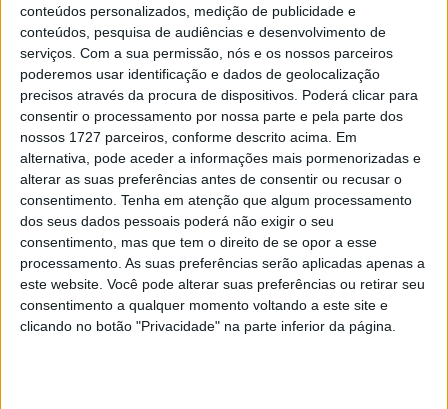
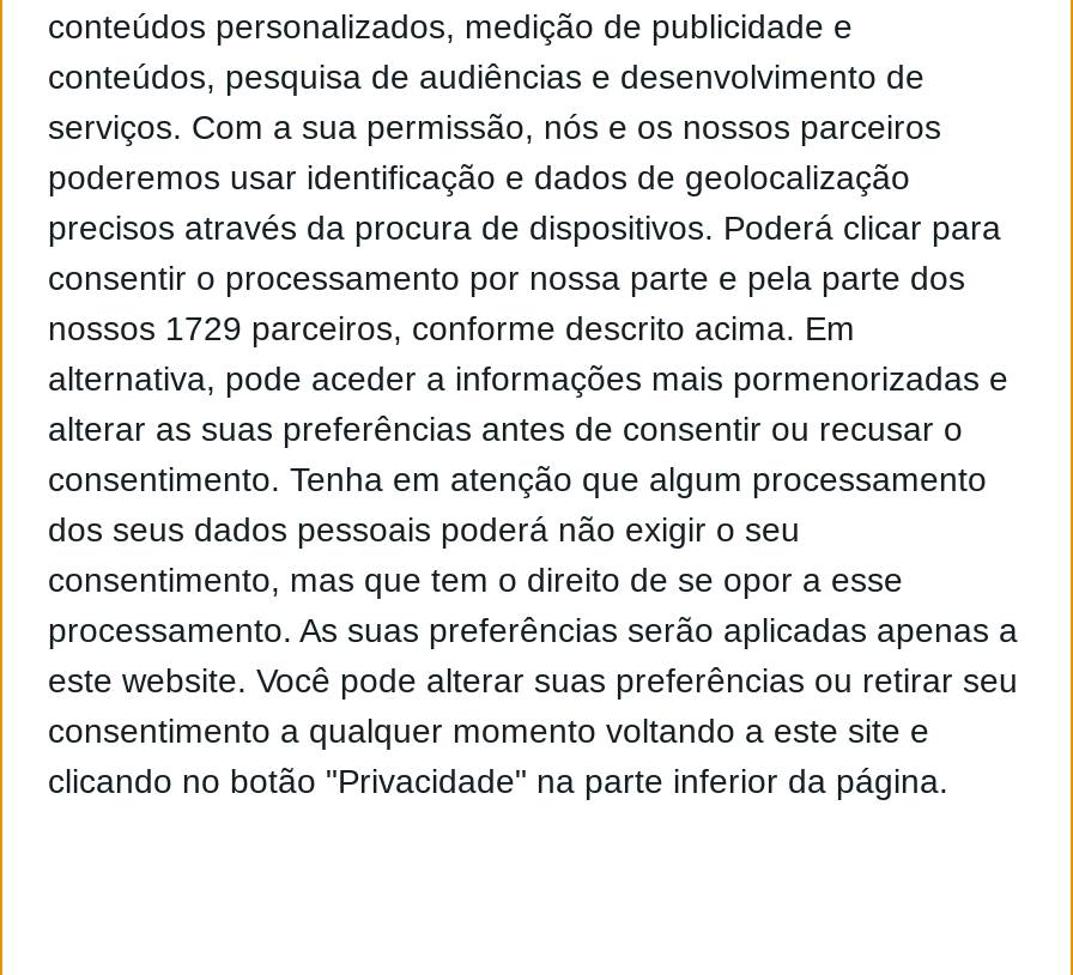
[20,129,357,145] nossos 1727 parceiros, conforme descrito acima. Em -> [48,310,855,348] nossos 1729 parceiros, conforme descrito acima. Em

